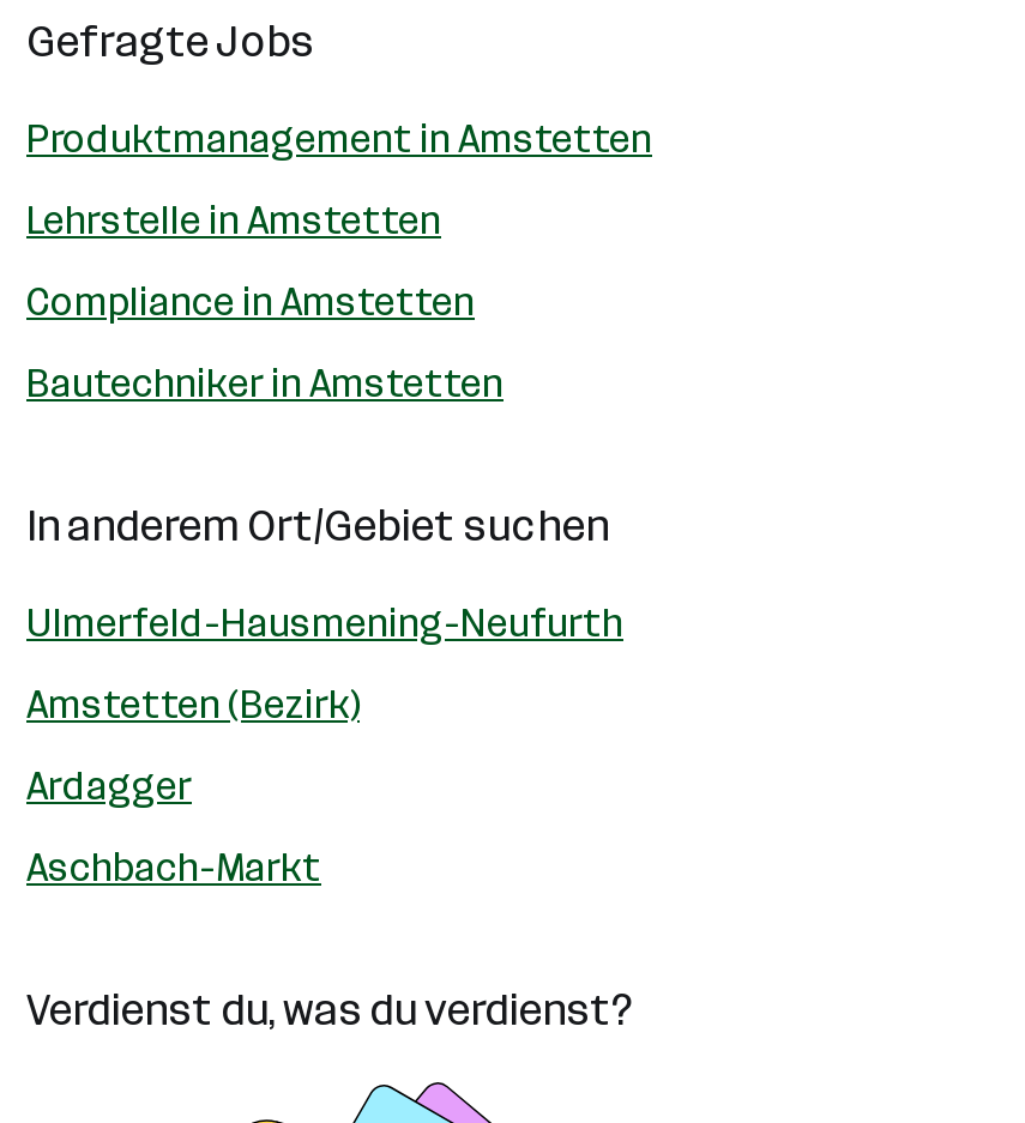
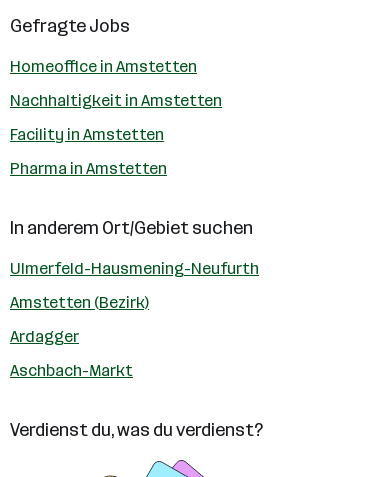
[26,116,652,162] Produktmanagement in Amstetten -> [10,57,197,76] Homeoffice in Amstetten
[26,198,441,243] Lehrstelle in Amstetten -> [10,91,222,110] Nachhaltigkeit in Amstetten
[26,279,475,325] Compliance in Amstetten -> [10,125,164,144] Facility in Amstetten
[26,361,504,406] Bautechniker in Amstetten -> [10,159,167,178] Pharma in Amstetten

